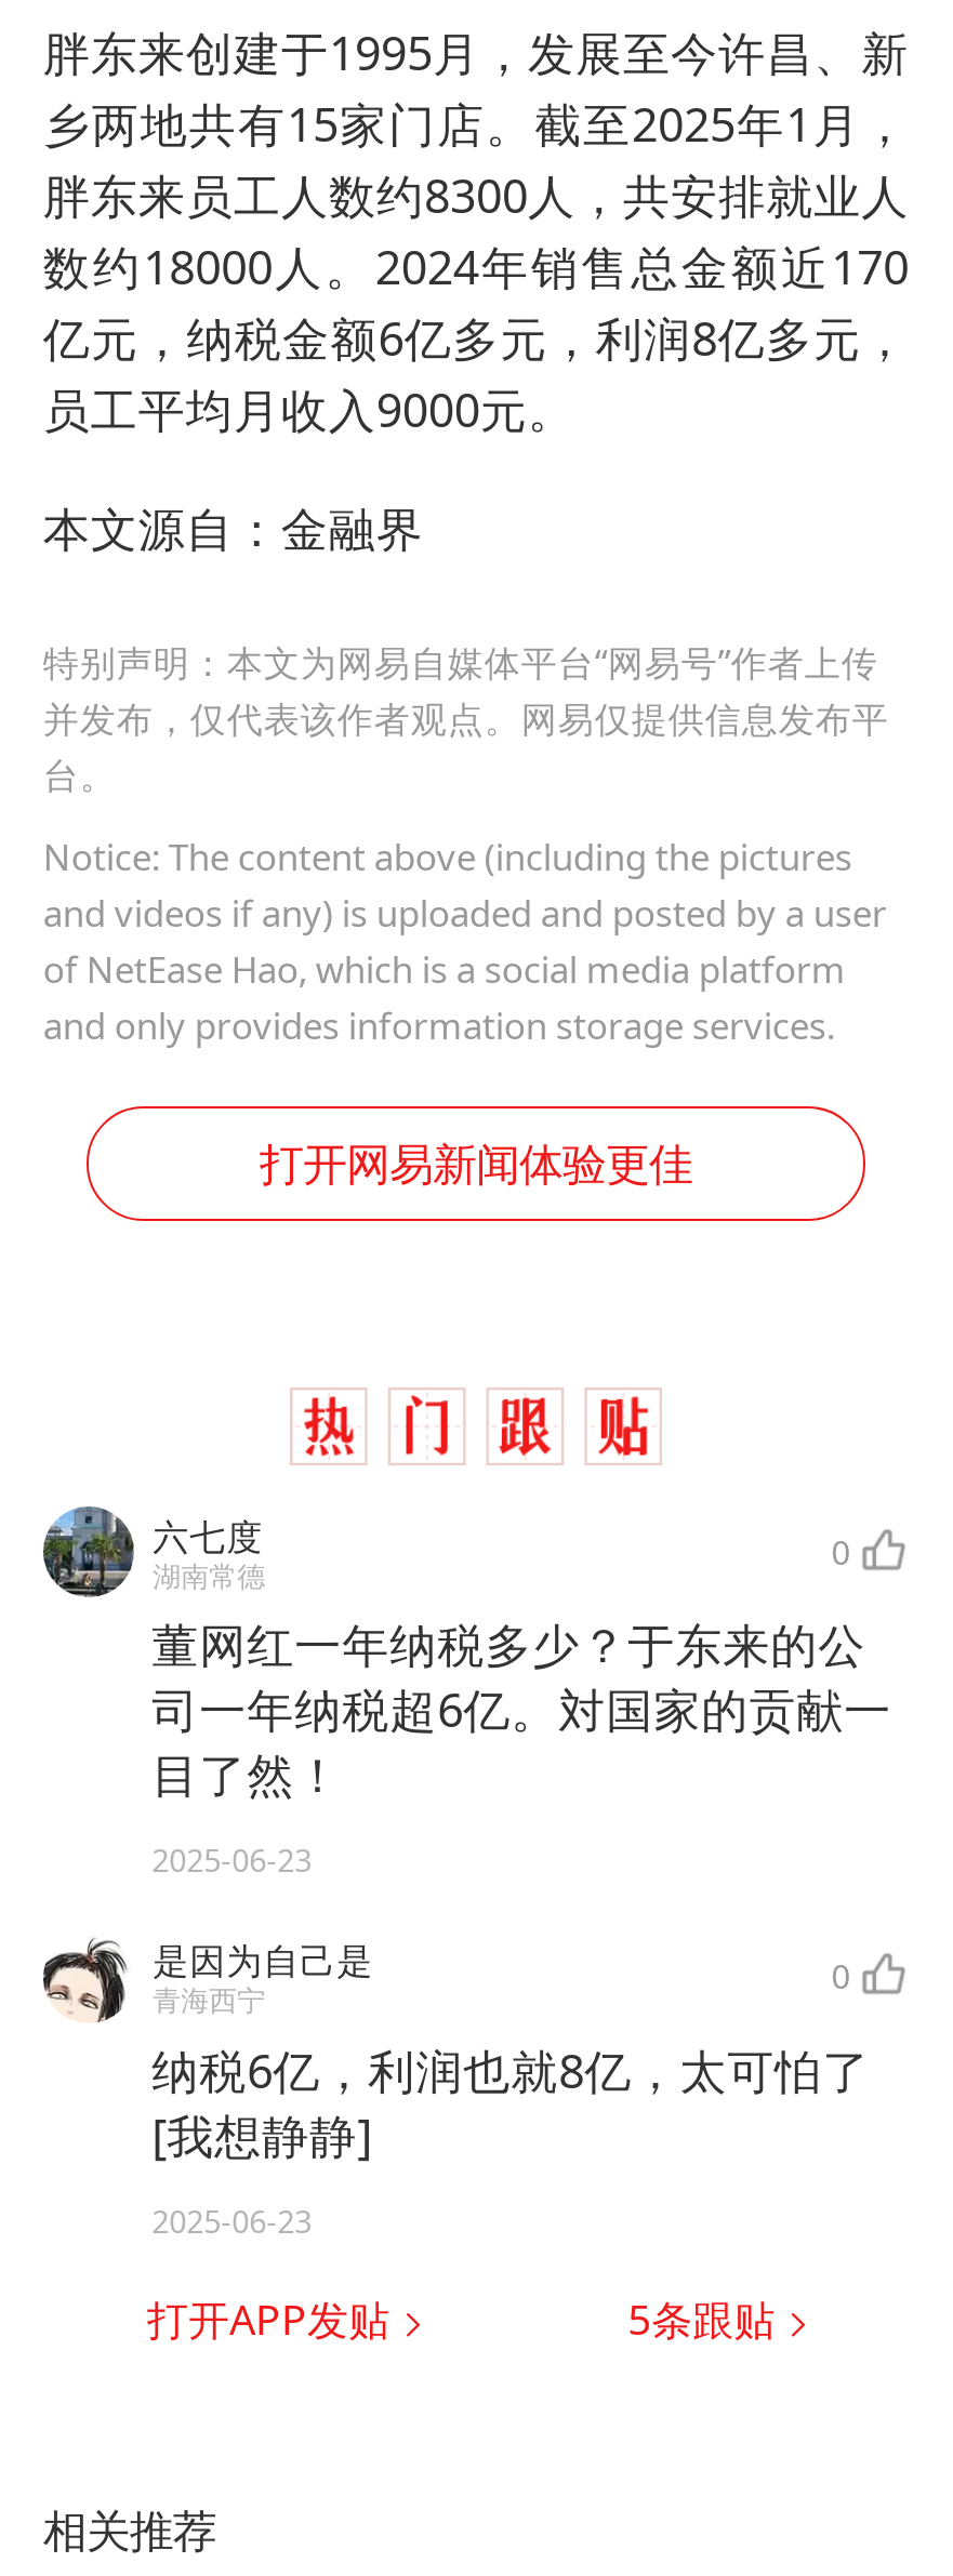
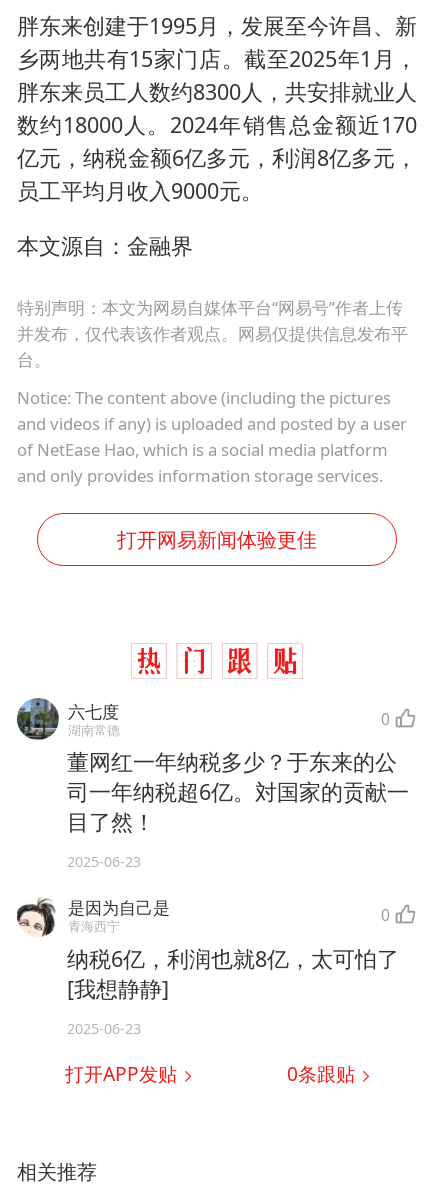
[628,2293,786,2349] 5条跟贴 -> [287,1061,360,1087] 0条跟贴

